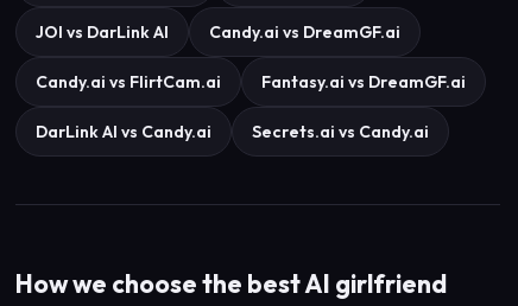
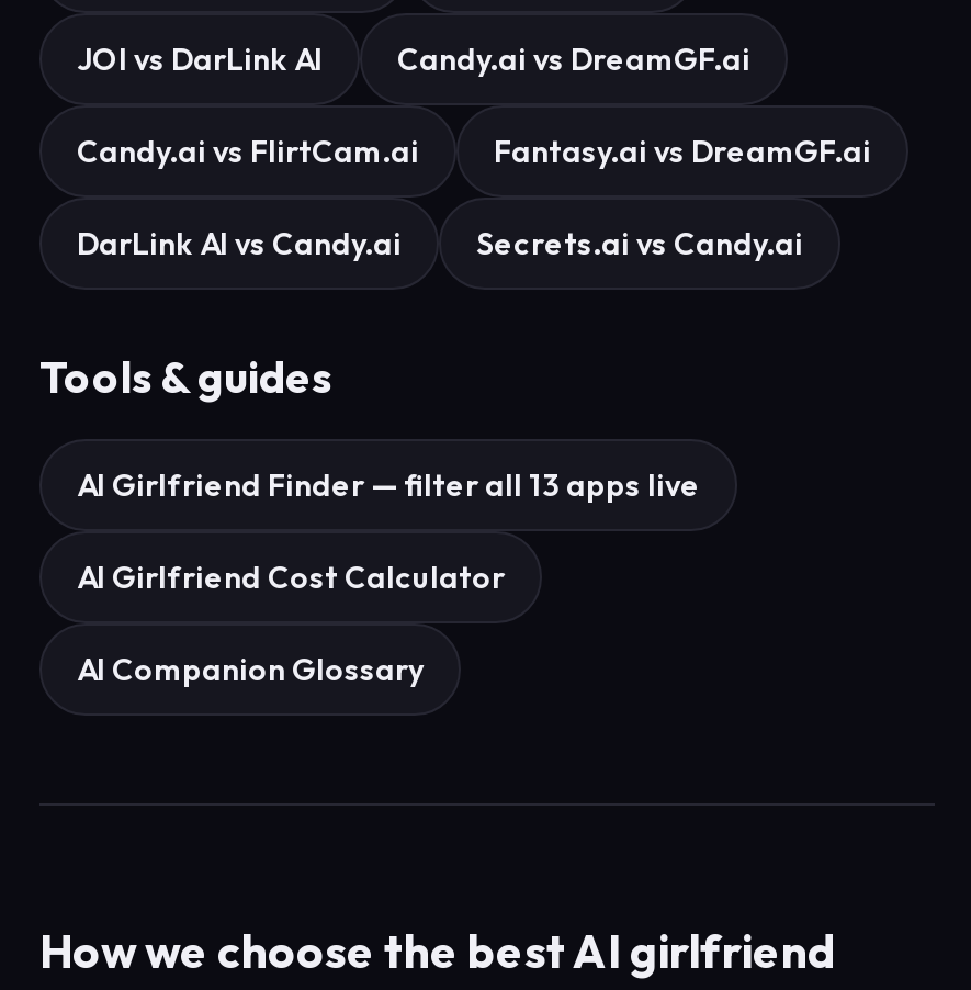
none -> [39,349,700,689] Tools & guides | AI Girlfriend Finder — filter all 13 apps live | AI Girlfriend Cost Calculator | AI Companion Glossary

